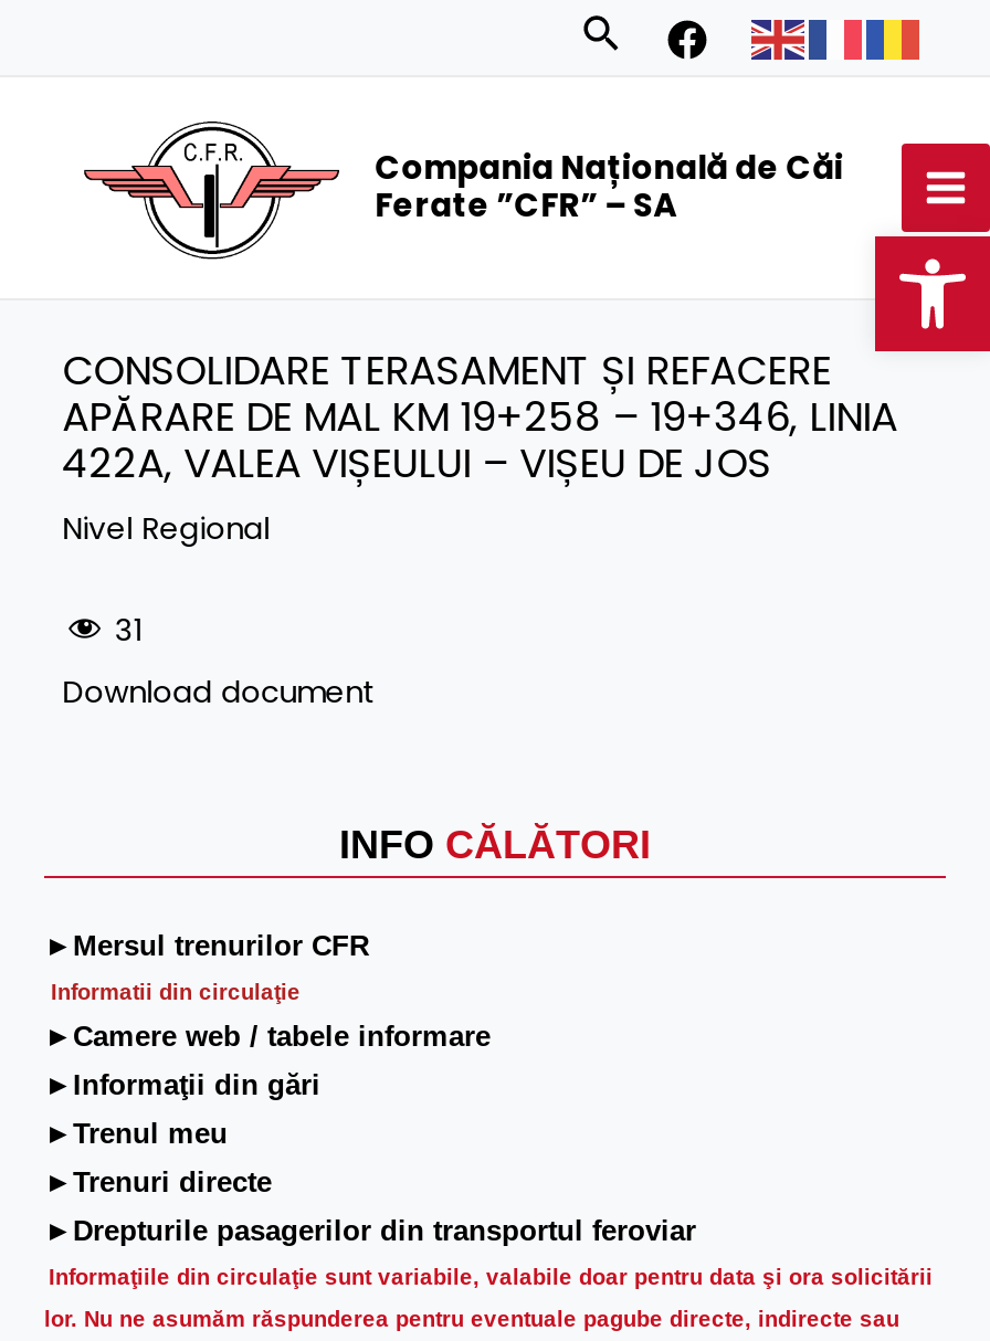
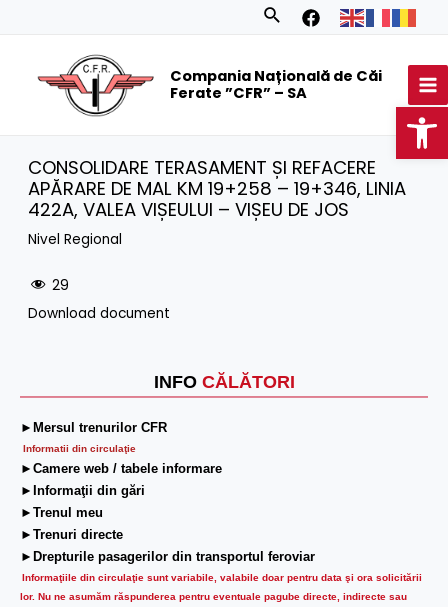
[115,610,142,652] 31 -> [52,276,69,295] 29

